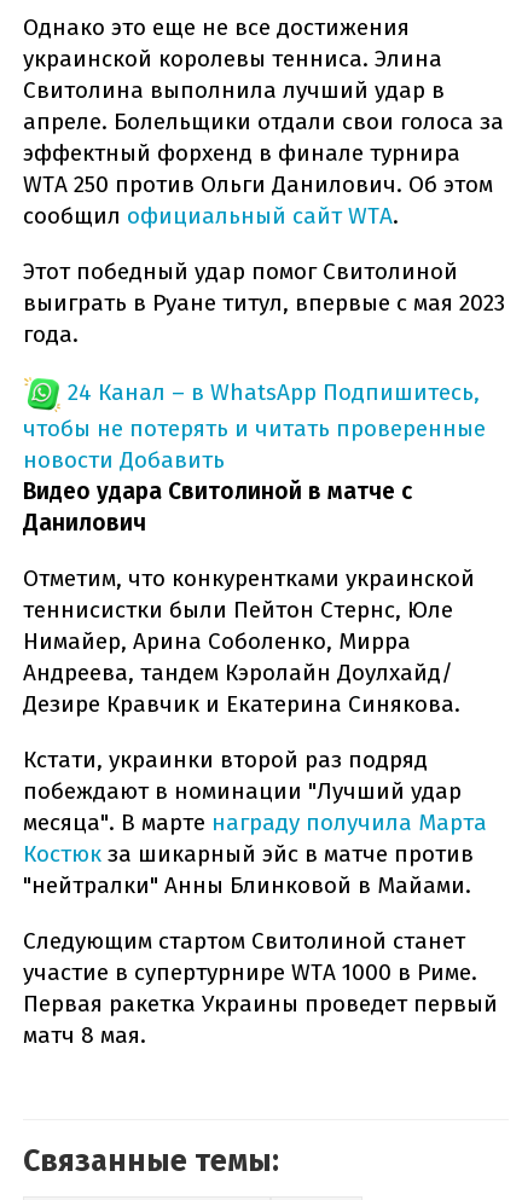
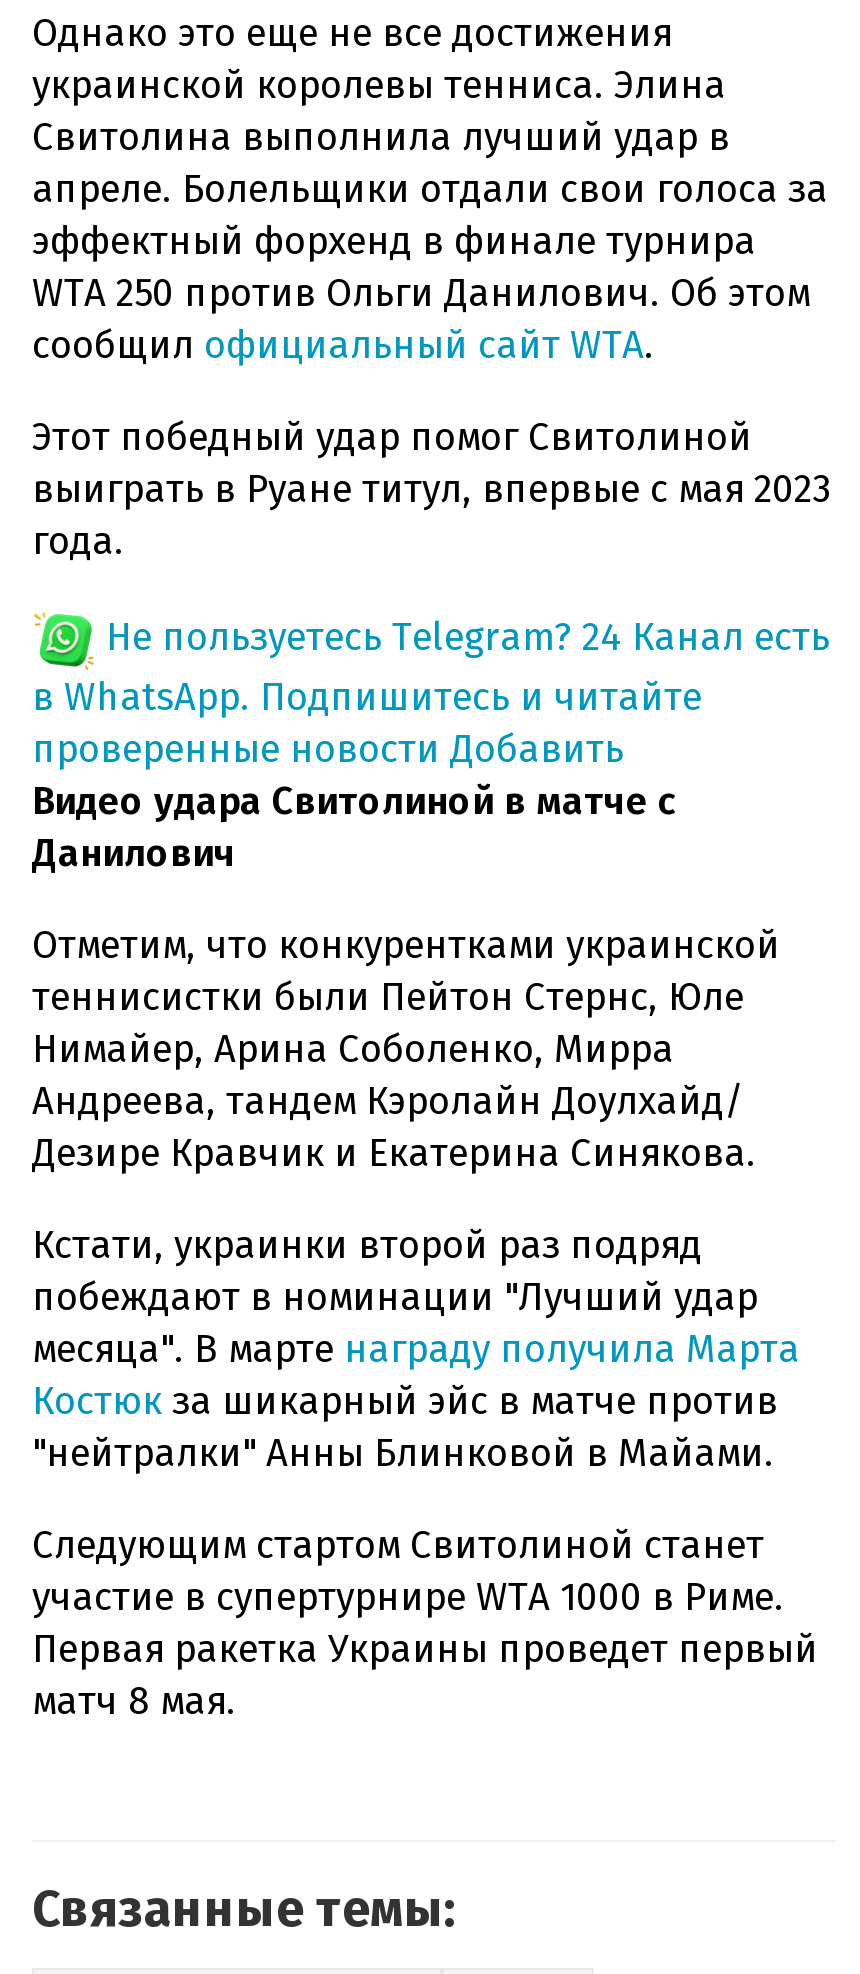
[23,378,486,473] 24 Канал – в WhatsApp Подпишитесь, | чтобы не потерять и читать проверенные | новости Добавить -> [32,613,830,771] Не пользуетесь Telegram? 24 Канал есть | в WhatsApp. Подпишитесь и читайте | проверенные новости Добавить

